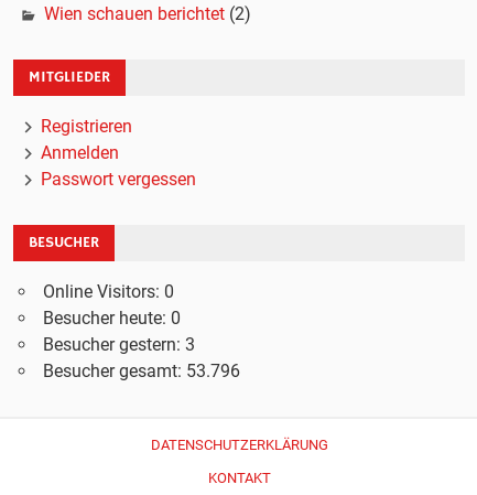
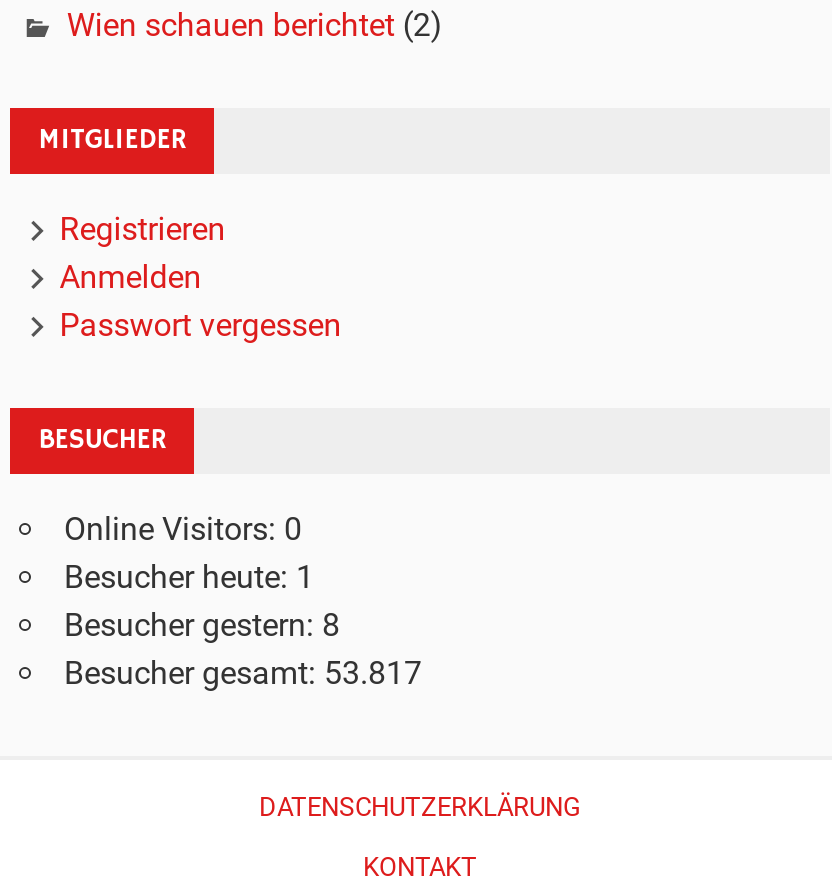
[43,307,181,328] Besucher heute: 0 -> [64,558,314,596] Besucher heute: 1
[43,334,195,355] Besucher gestern: 3 -> [64,606,340,644] Besucher gestern: 8
[43,360,240,381] Besucher gesamt: 53.796 -> [64,654,422,692] Besucher gesamt: 53.817

